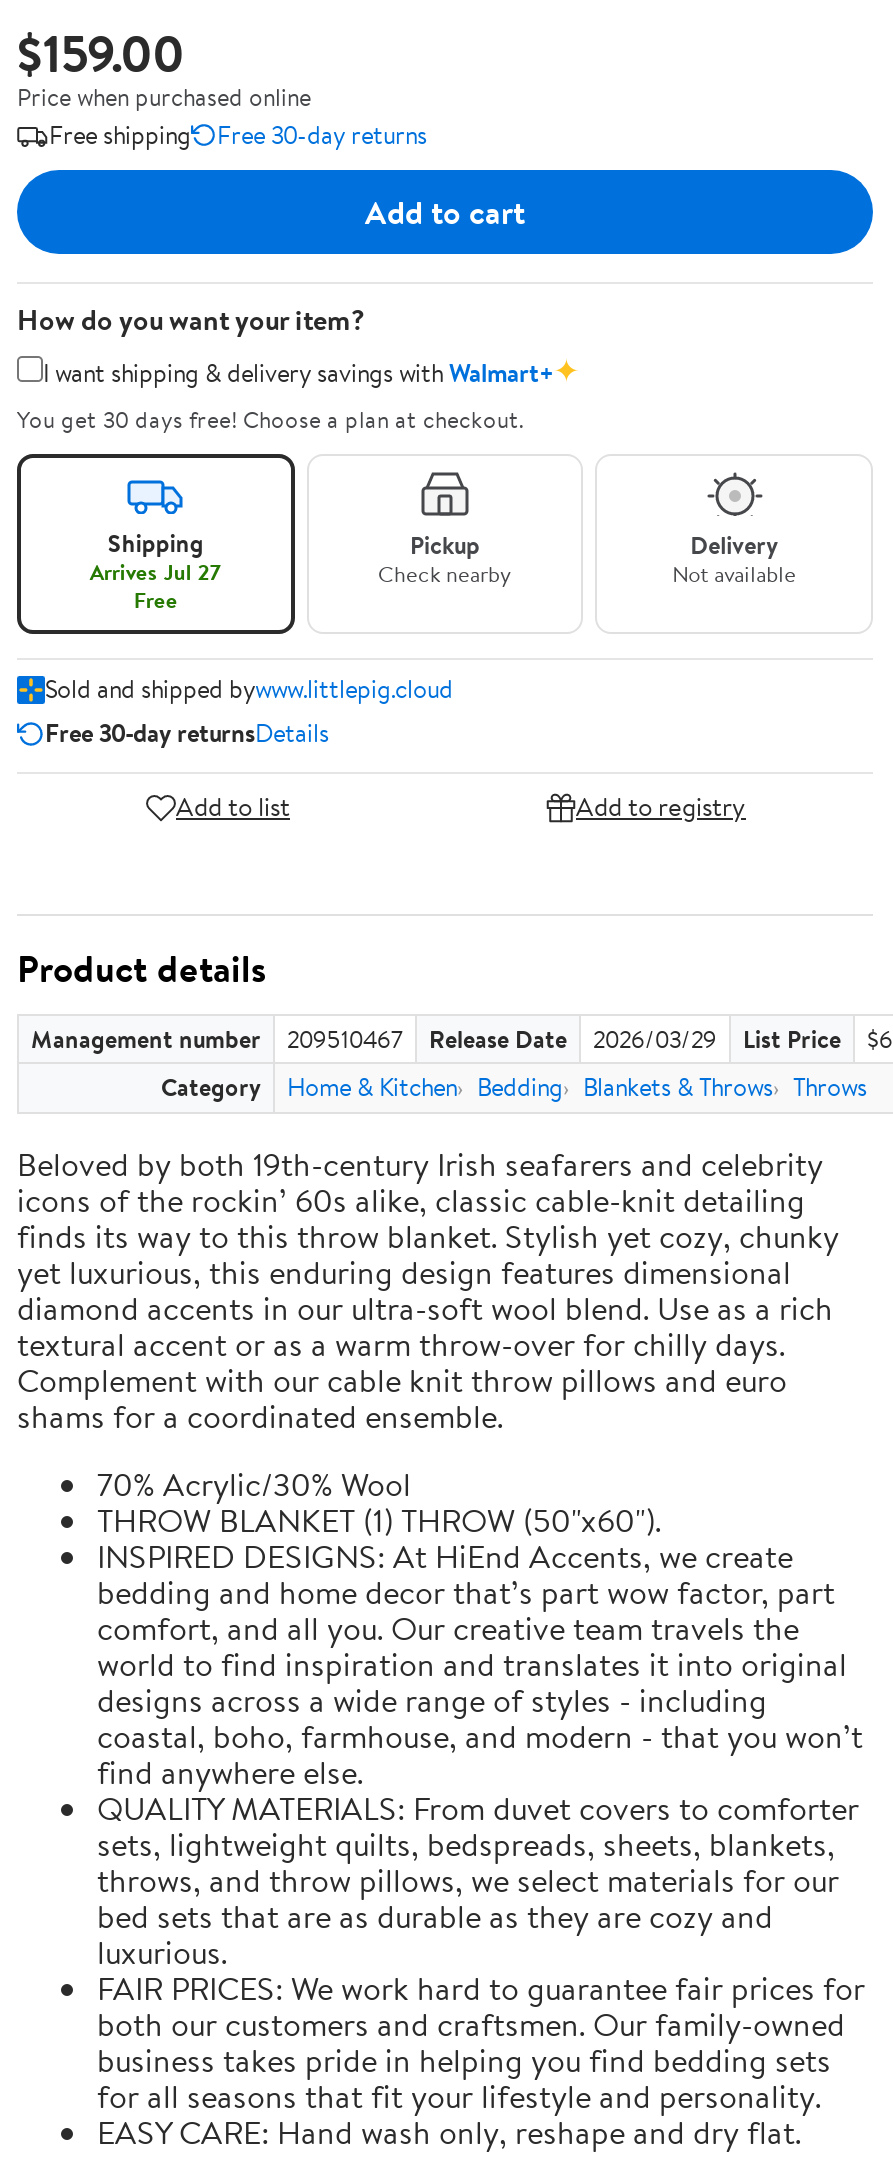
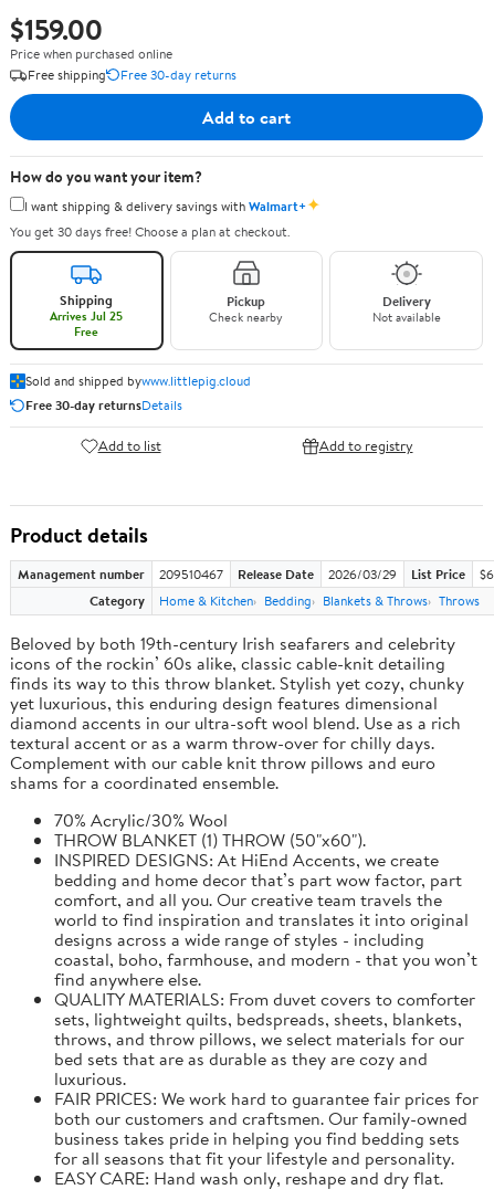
[90,556,222,588] Arrives Jul 27 -> [50,307,123,325] Arrives Jul 25

